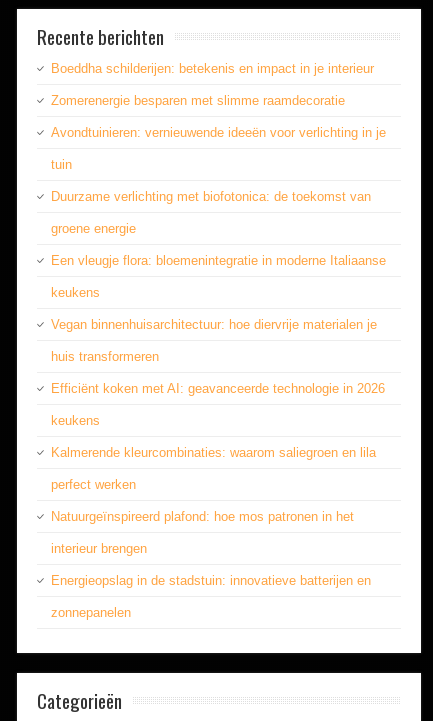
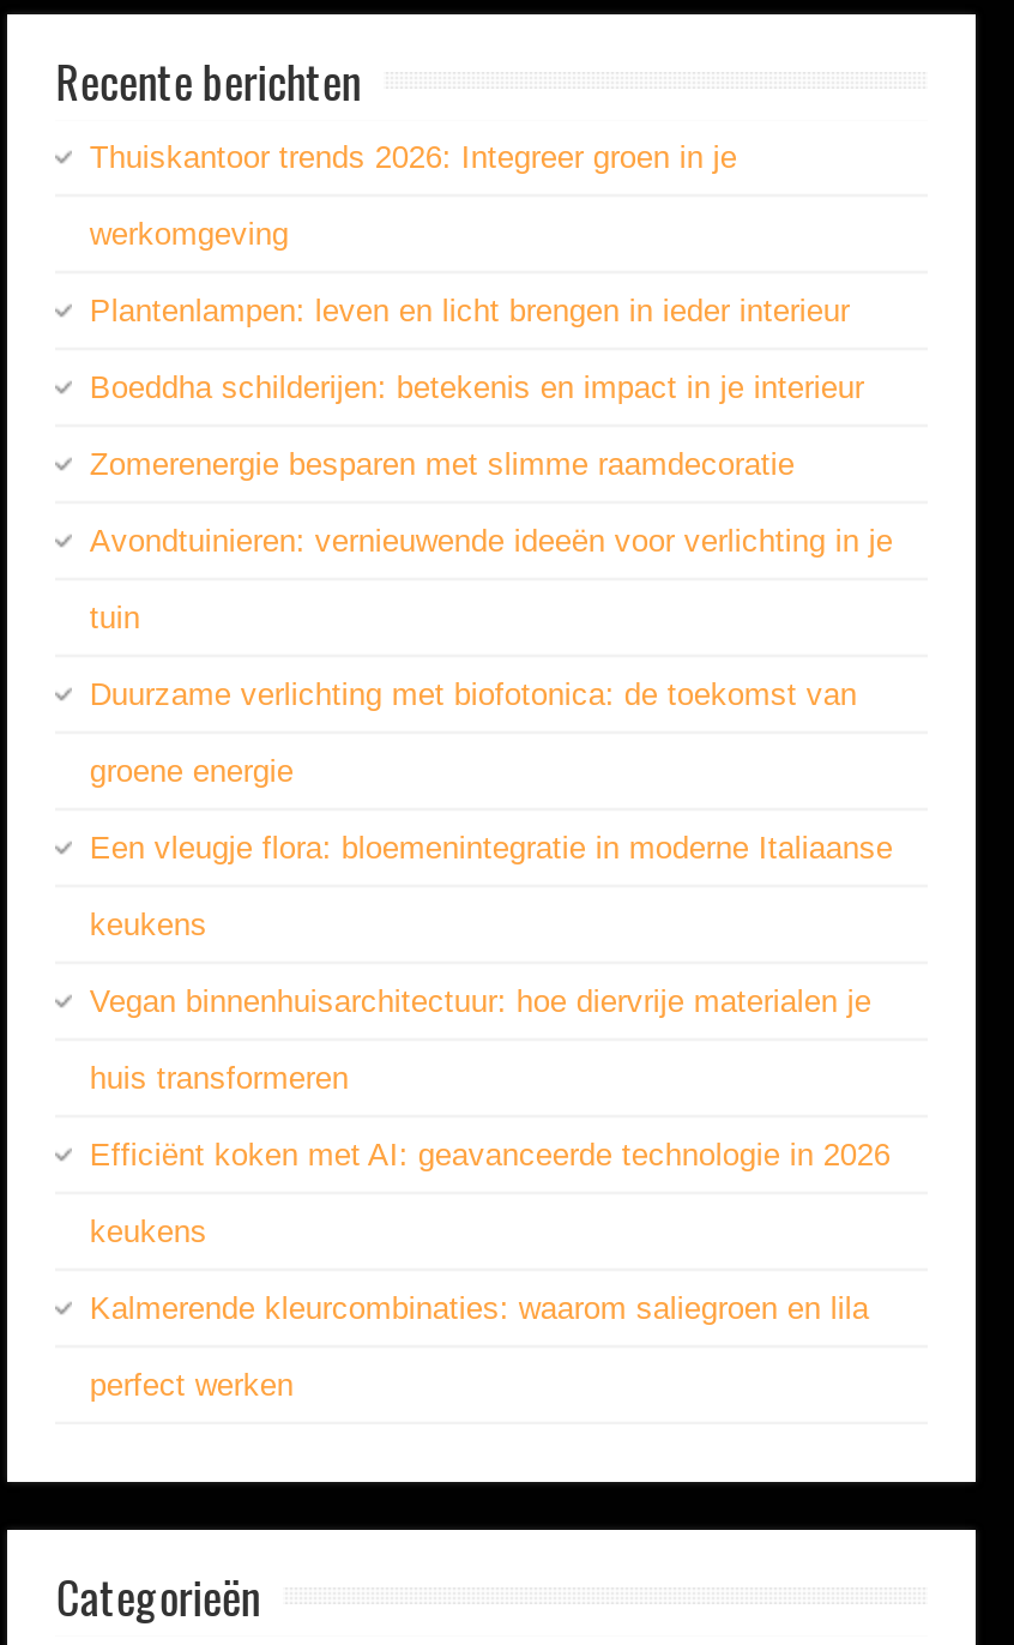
none -> [90,139,850,329] Thuiskantoor trends 2026: Integreer groen in je | werkomgeving | Plantenlampen: leven en licht brengen in ieder interieur
moved [51,61,386,492] -> [90,369,893,1403]: Boeddha schilderijen: betekenis en impact in je interieur | Zomerenergie besparen met slimme raamdecoratie | Avondtuinieren: vernieuwende ideeën voor verlichting in je | ... | Kalmerende kleurcombinaties: waarom saliegroen en lila | perfect werken
[51,509,371,620] Natuurgeïnspireerd plafond: hoe mos patronen in het | interieur brengen | Energieopslag in de stadstuin: innovatieve batterijen en | zonnepanelen -> none

